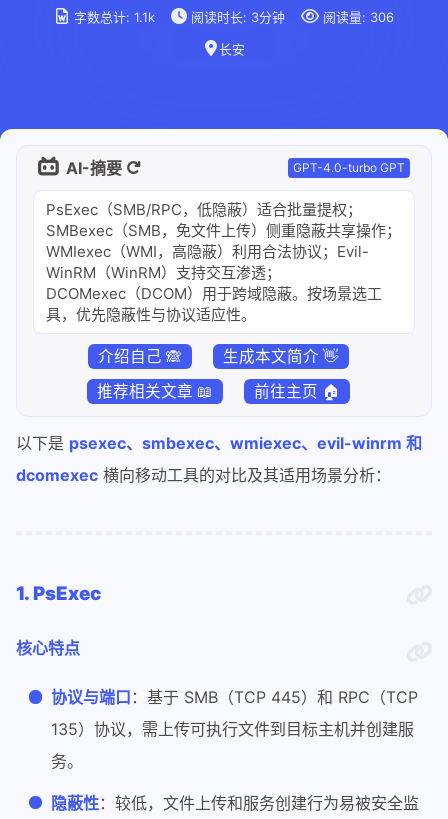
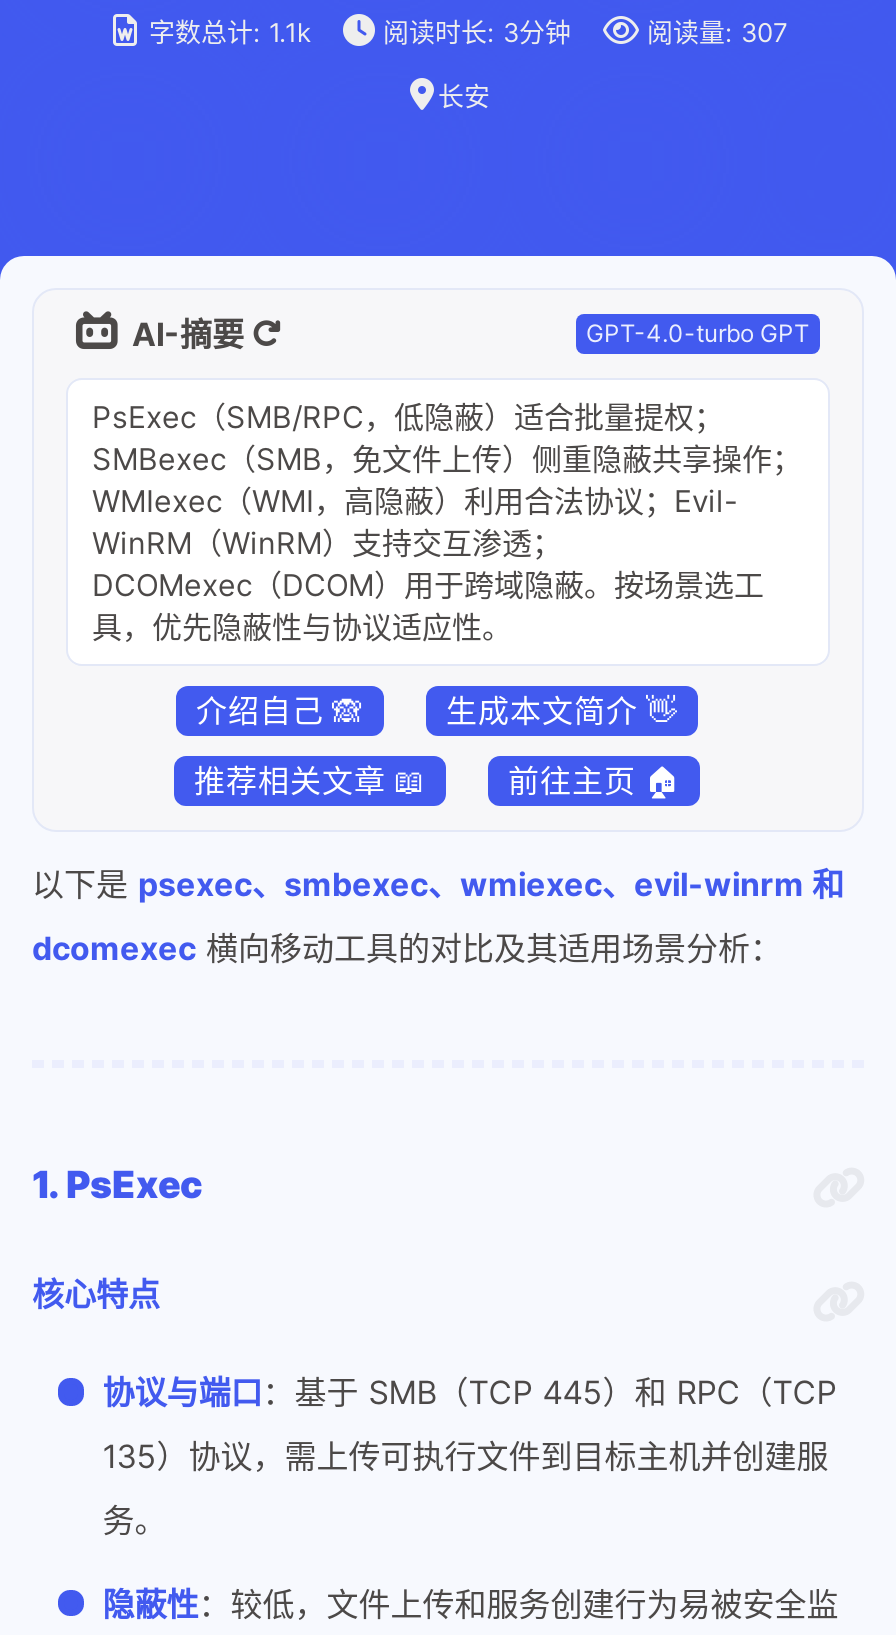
[323,9,394,25] 阅读量: 306 -> [647,16,787,48] 阅读量: 307

